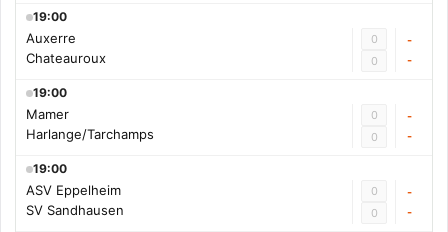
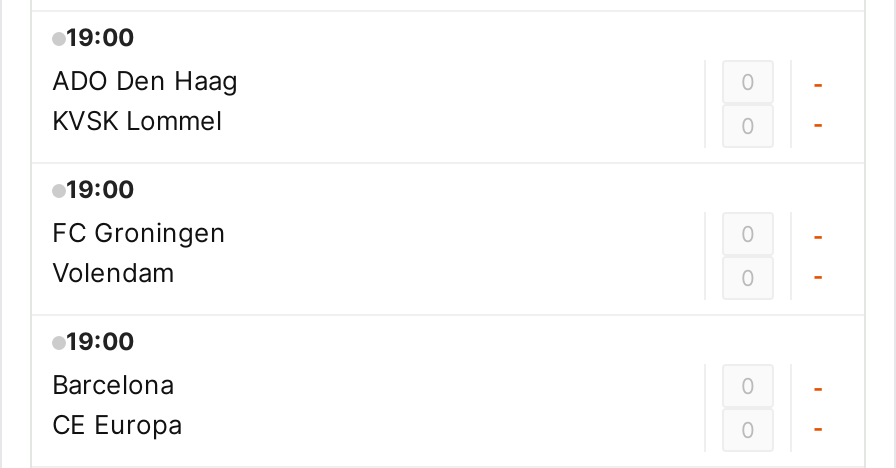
[26,30,106,66] Auxerre | Chateauroux -> [52,64,238,136] ADO Den Haag | KVSK Lommel
[26,106,154,142] Mamer | Harlange/Tarchamps -> [52,216,226,288] FC Groningen | Volendam
[26,182,124,218] ASV Eppelheim | SV Sandhausen -> [52,368,182,440] Barcelona | CE Europa

